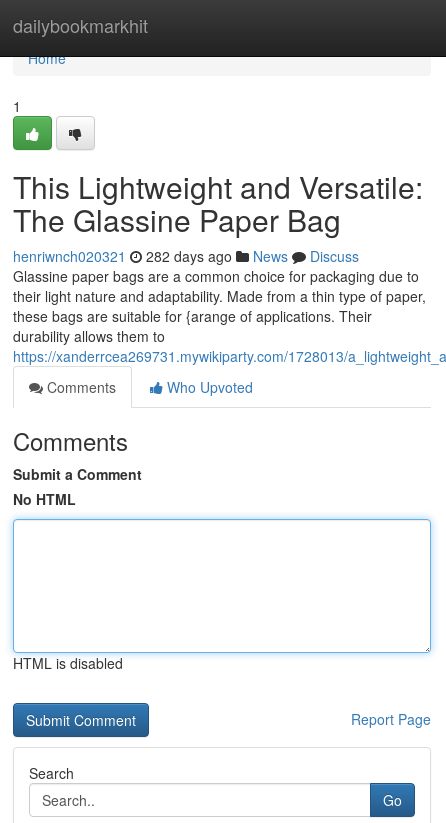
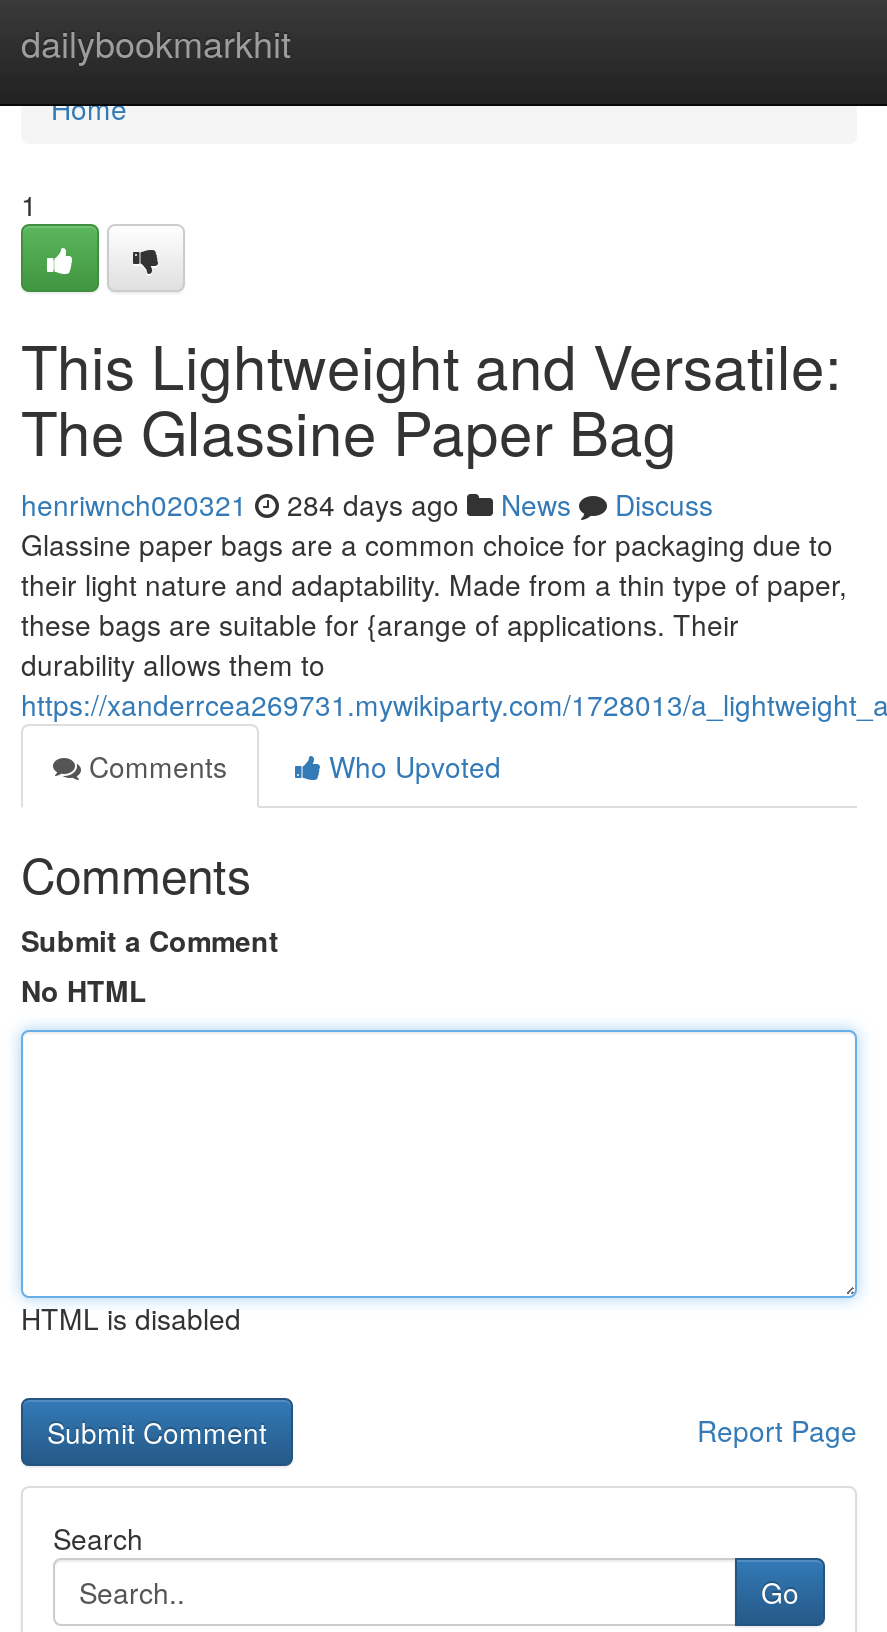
[13,246,359,266] henriwnch020321 282 days ago News Discuss -> [21,484,713,524] henriwnch020321 284 days ago News Discuss

